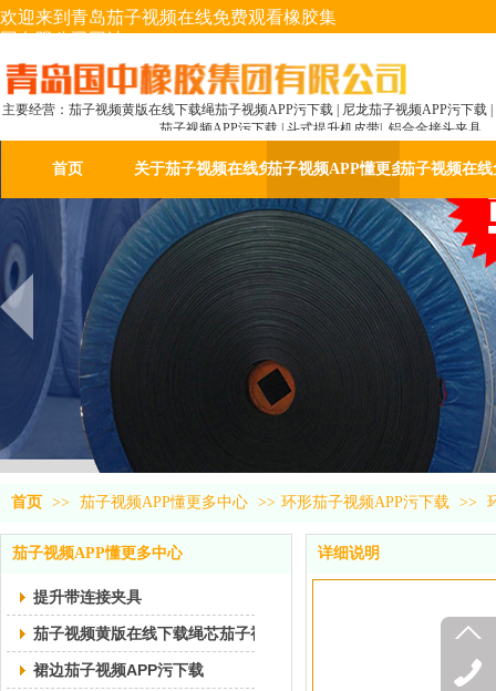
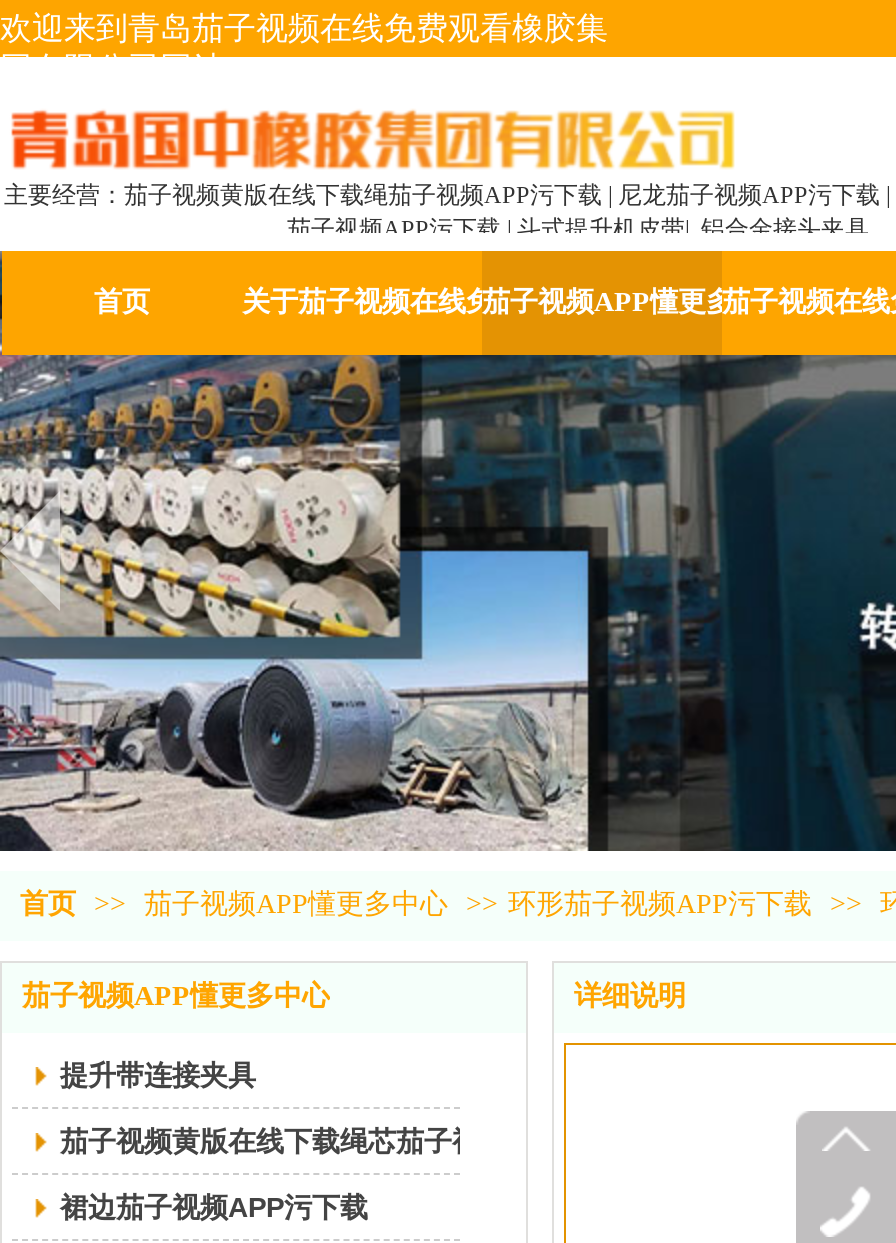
[3,193,493,474] [image] -> [6,343,890,853] [image]

